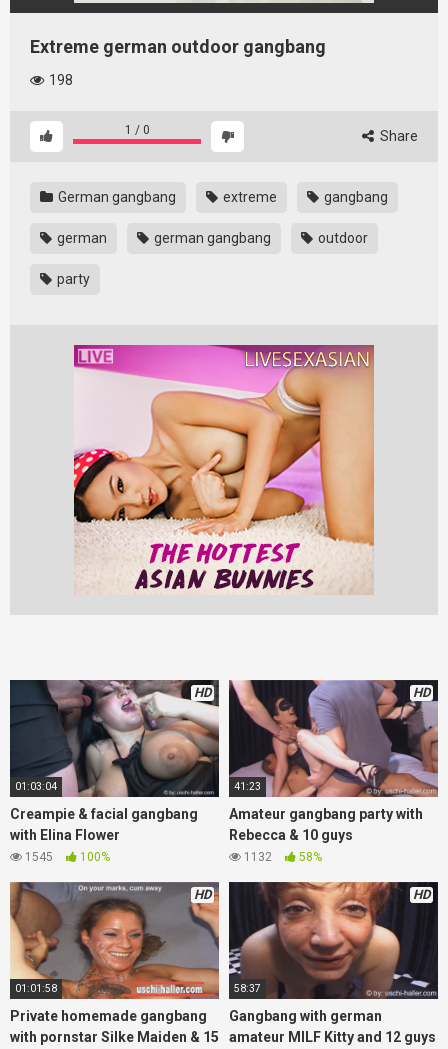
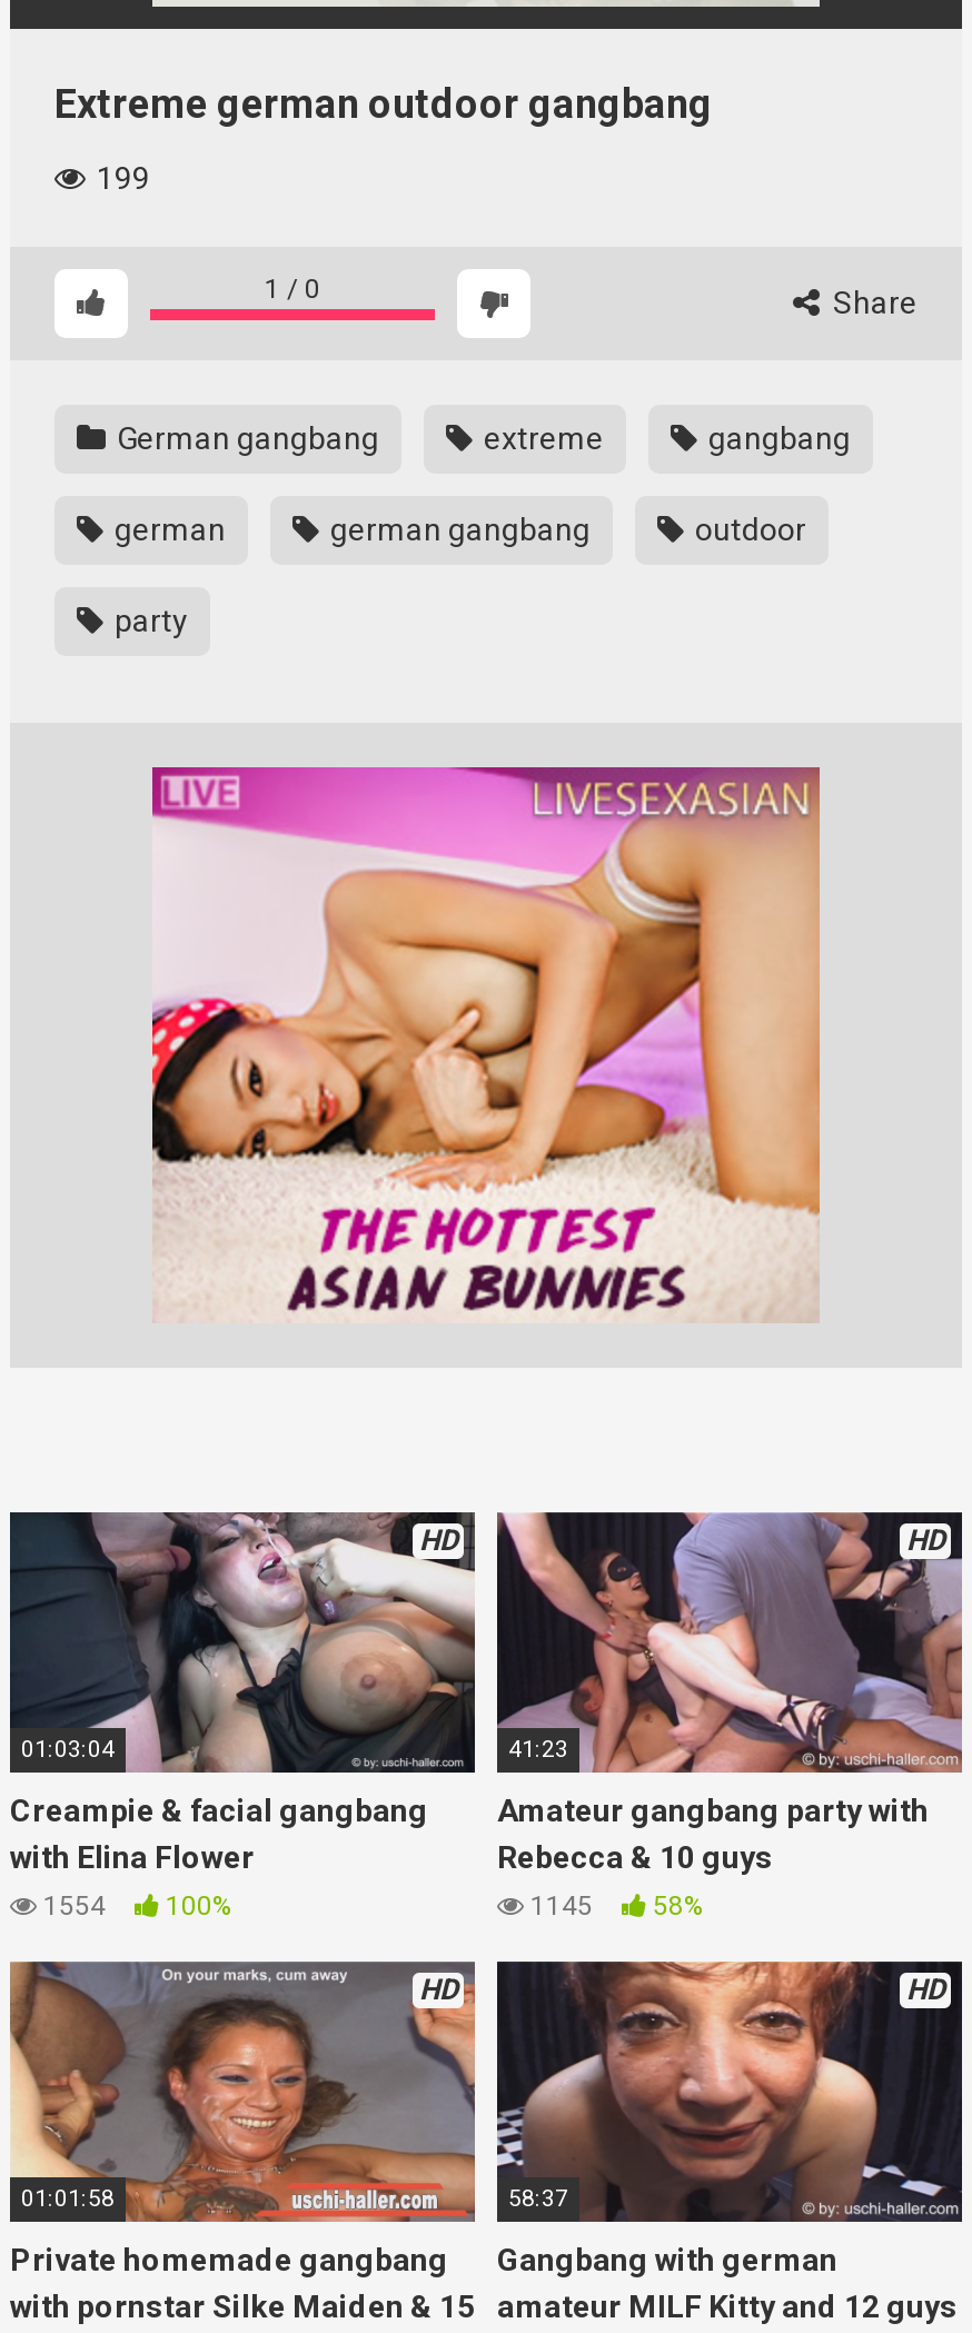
[46,72,73,88] 198 -> [90,160,150,195] 199
[22,850,110,864] 1545 100% -> [37,1891,232,1922] 1554 100%
[241,850,322,864] 1132 58% -> [524,1891,704,1922] 1145 58%

